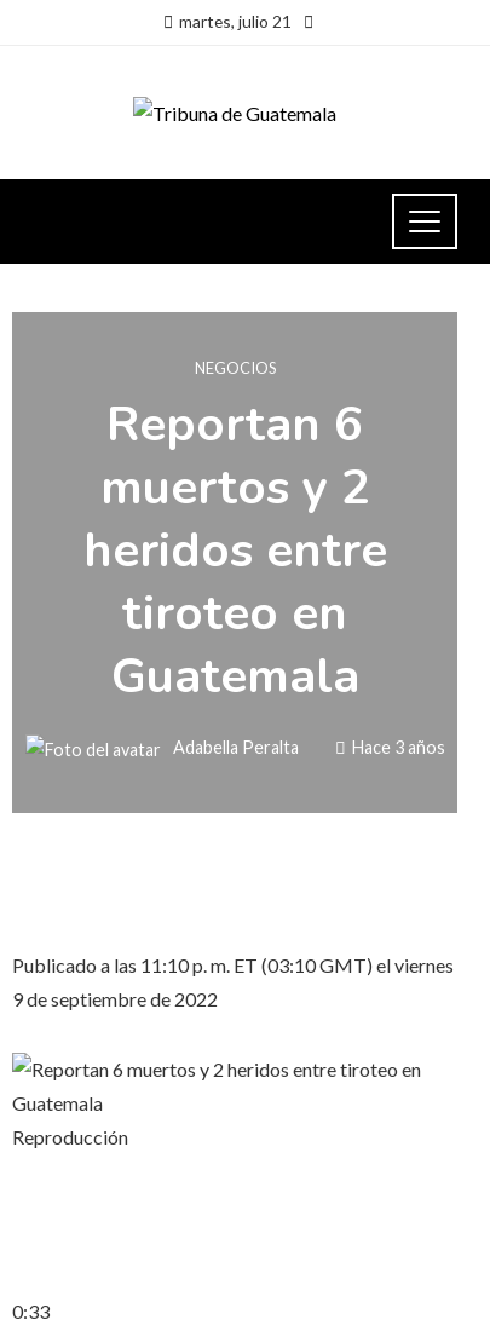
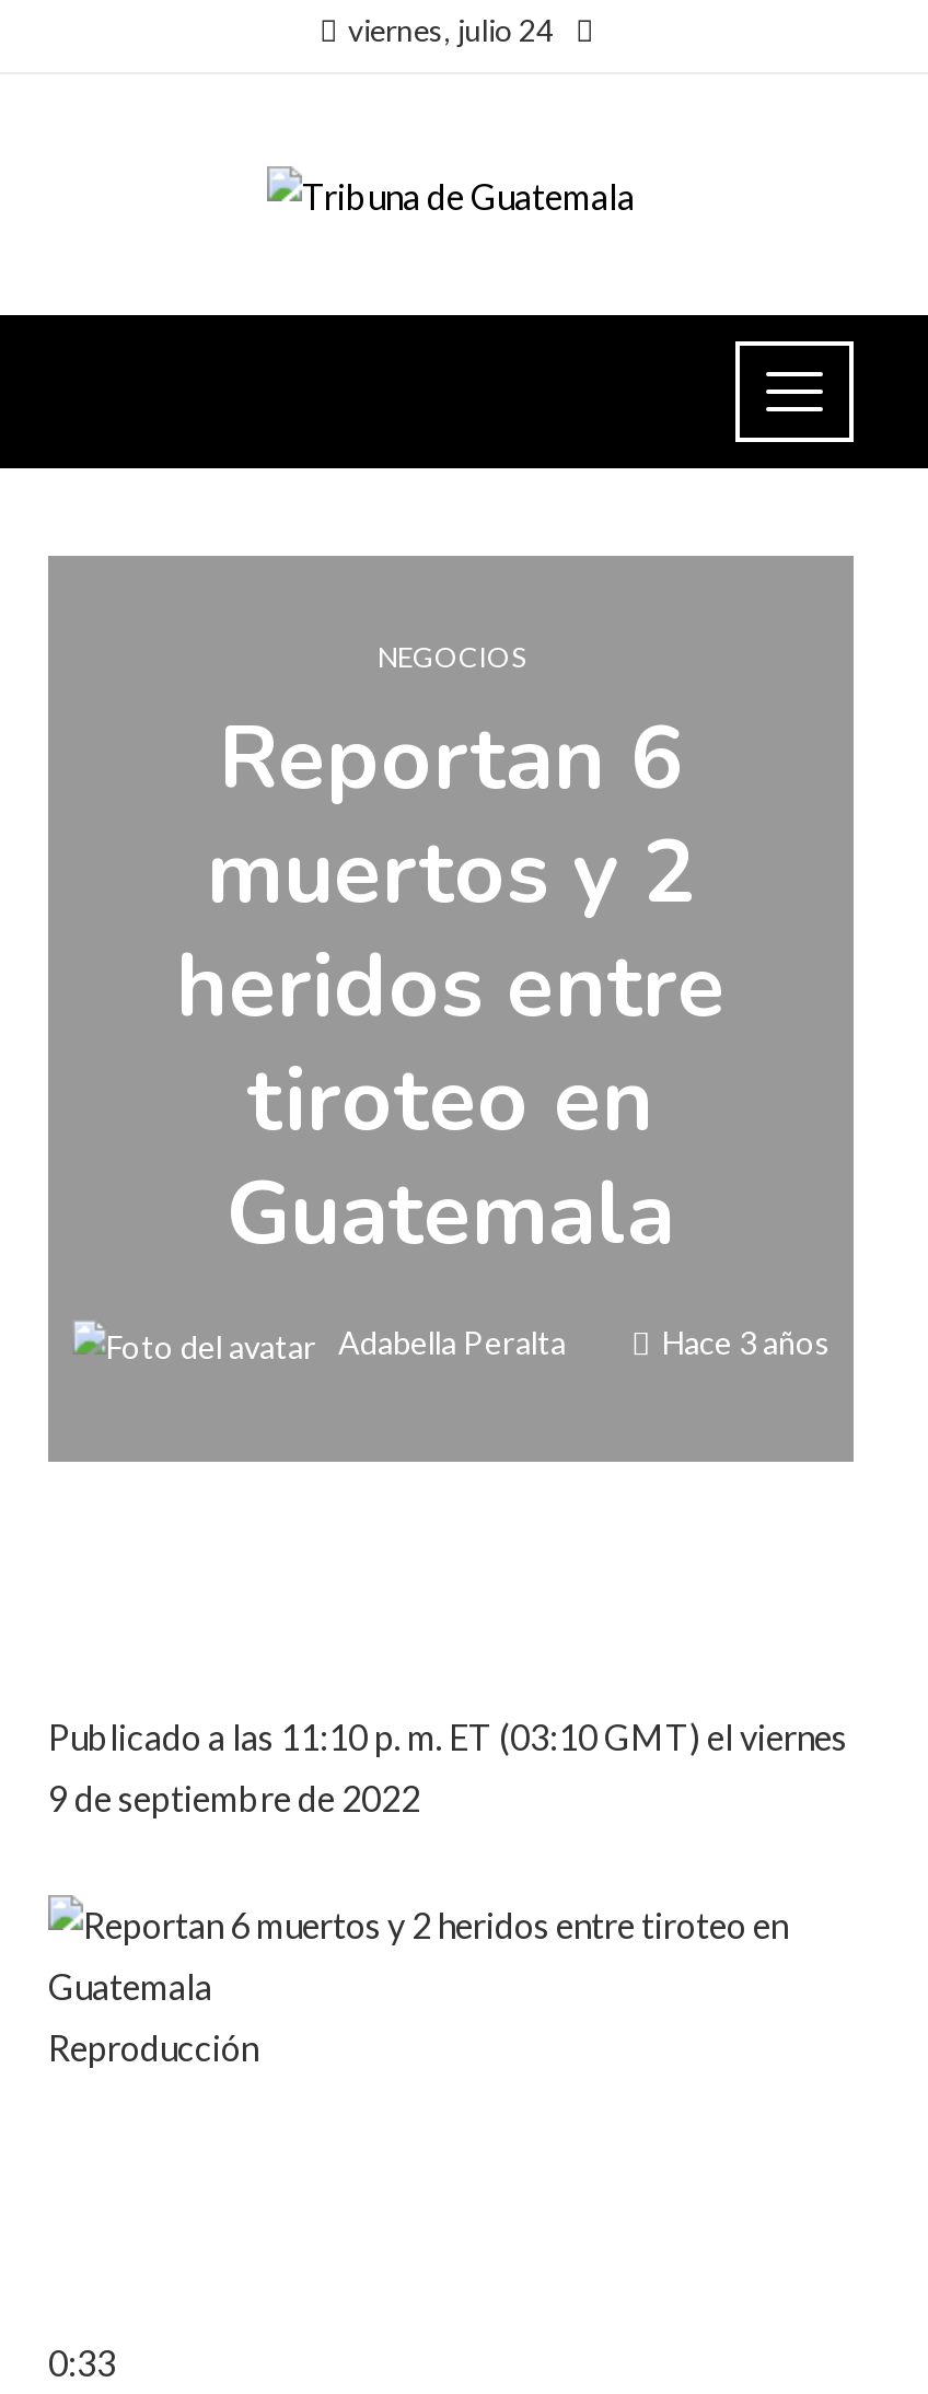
[178,11,291,31] martes, julio 21 -> [348,11,554,48] viernes, julio 24

